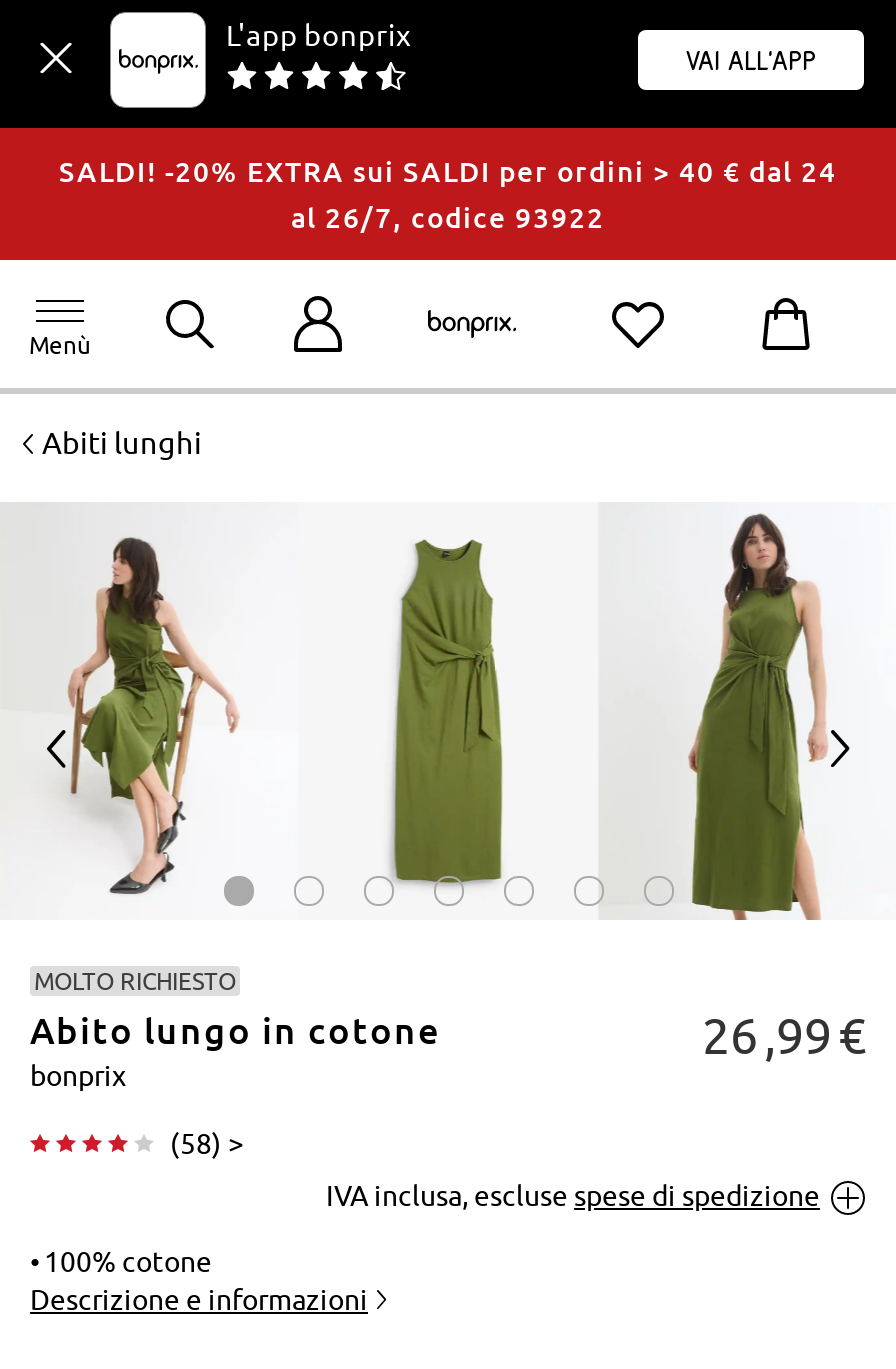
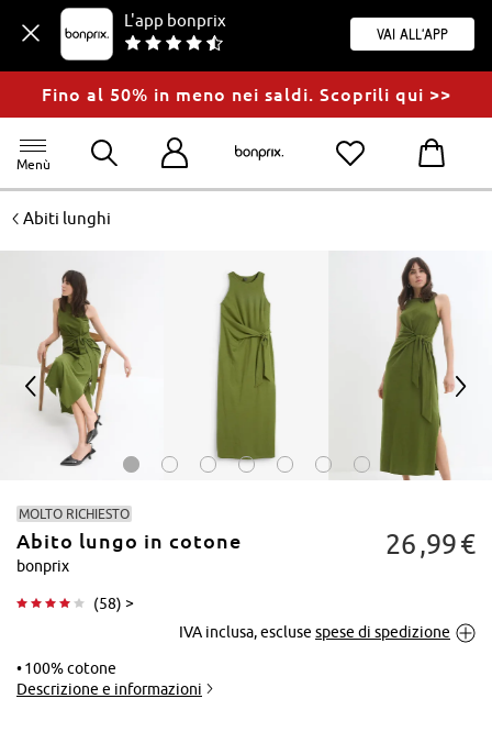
[59,156,837,234] SALDI! -20% EXTRA sui SALDI per ordini > 40 € dal 24 | al 26/7, codice 93922 -> [41,85,451,104] Fino al 50% in meno nei saldi. Scoprili qui >>

